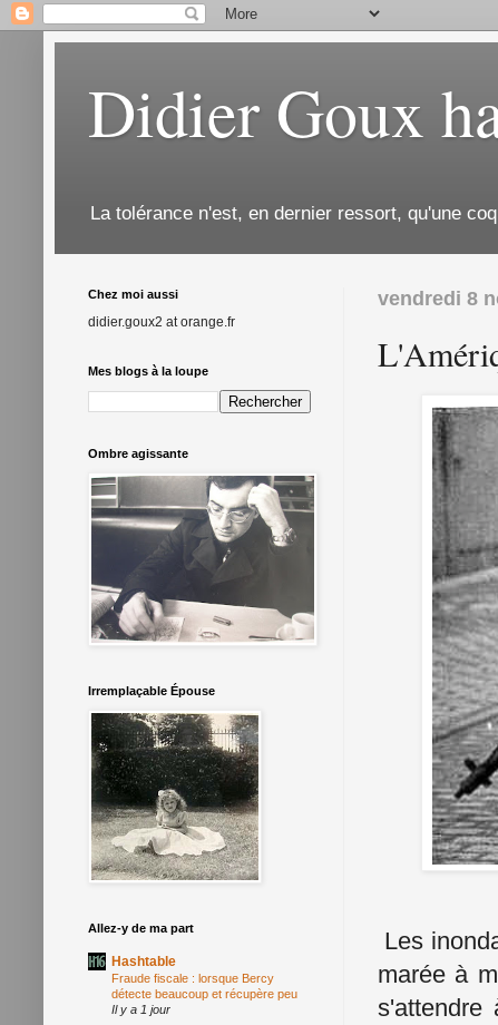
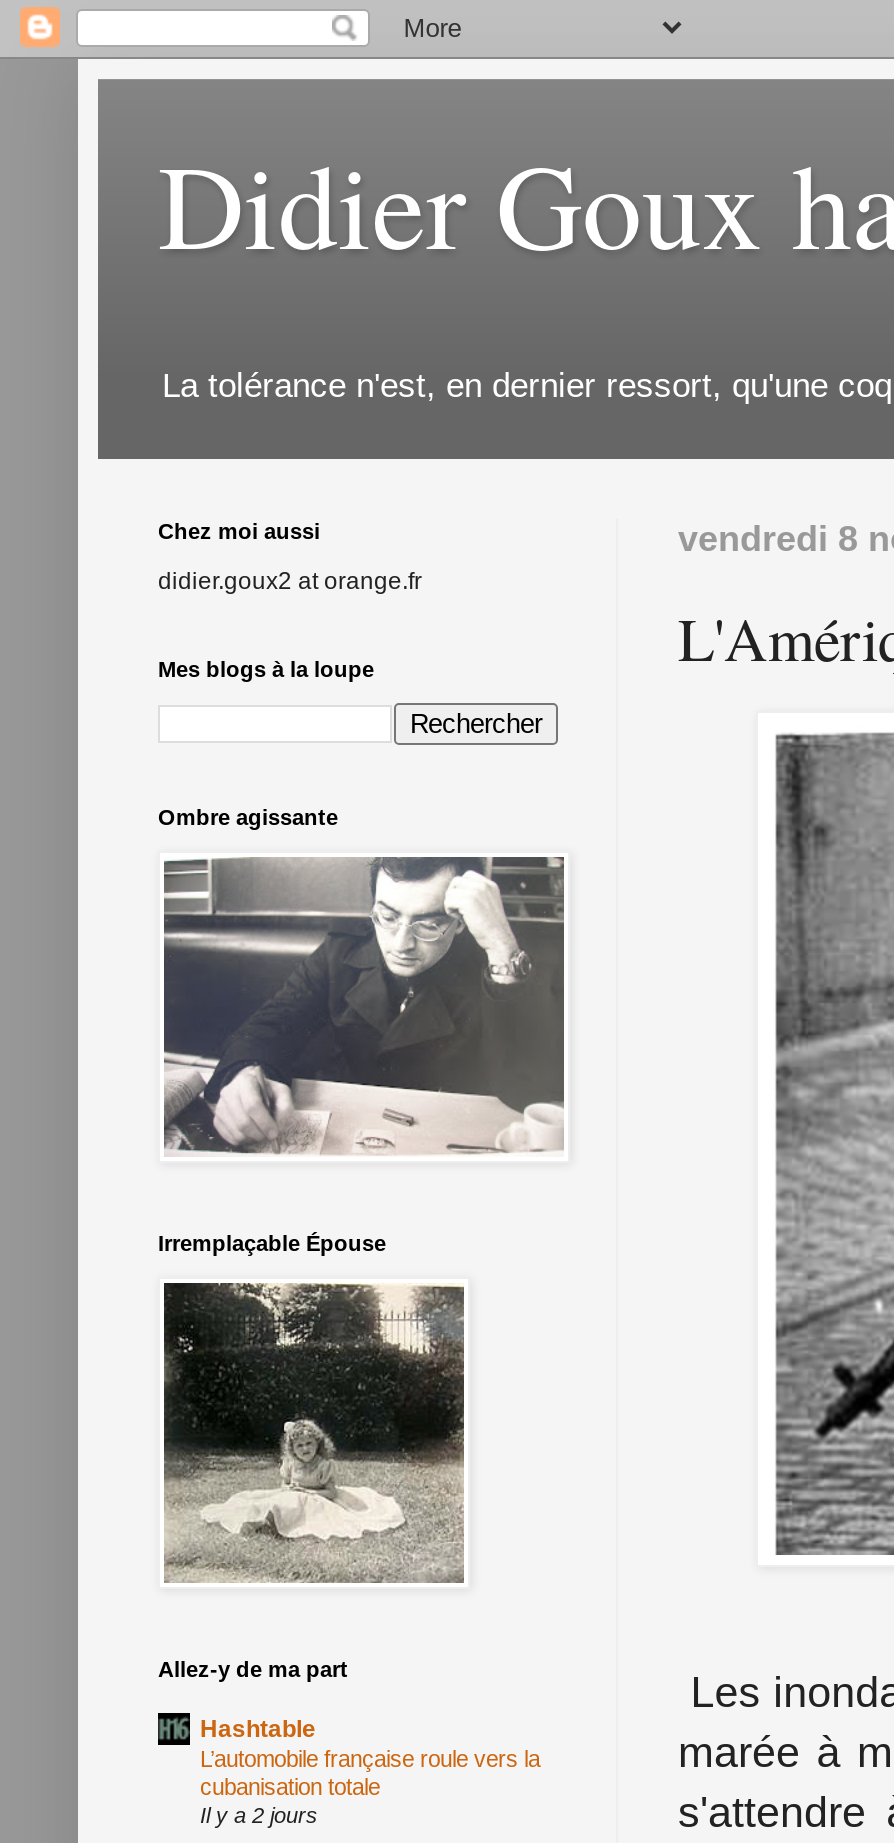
[111,972,297,1017] Fraude fiscale : lorsque Bercy | détecte beaucoup et récupère peu | Il y a 1 jour -> [200,1748,540,1828] L’automobile française roule vers la | cubanisation totale | Il y a 2 jours

